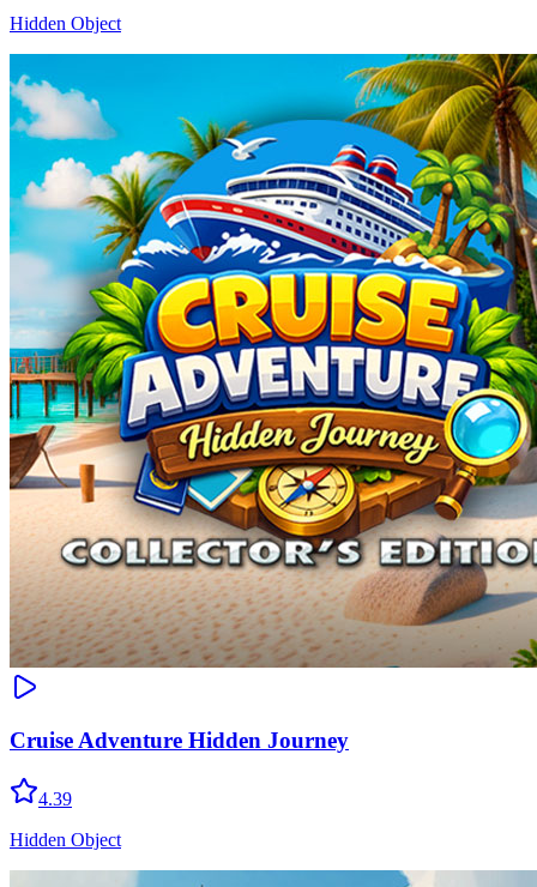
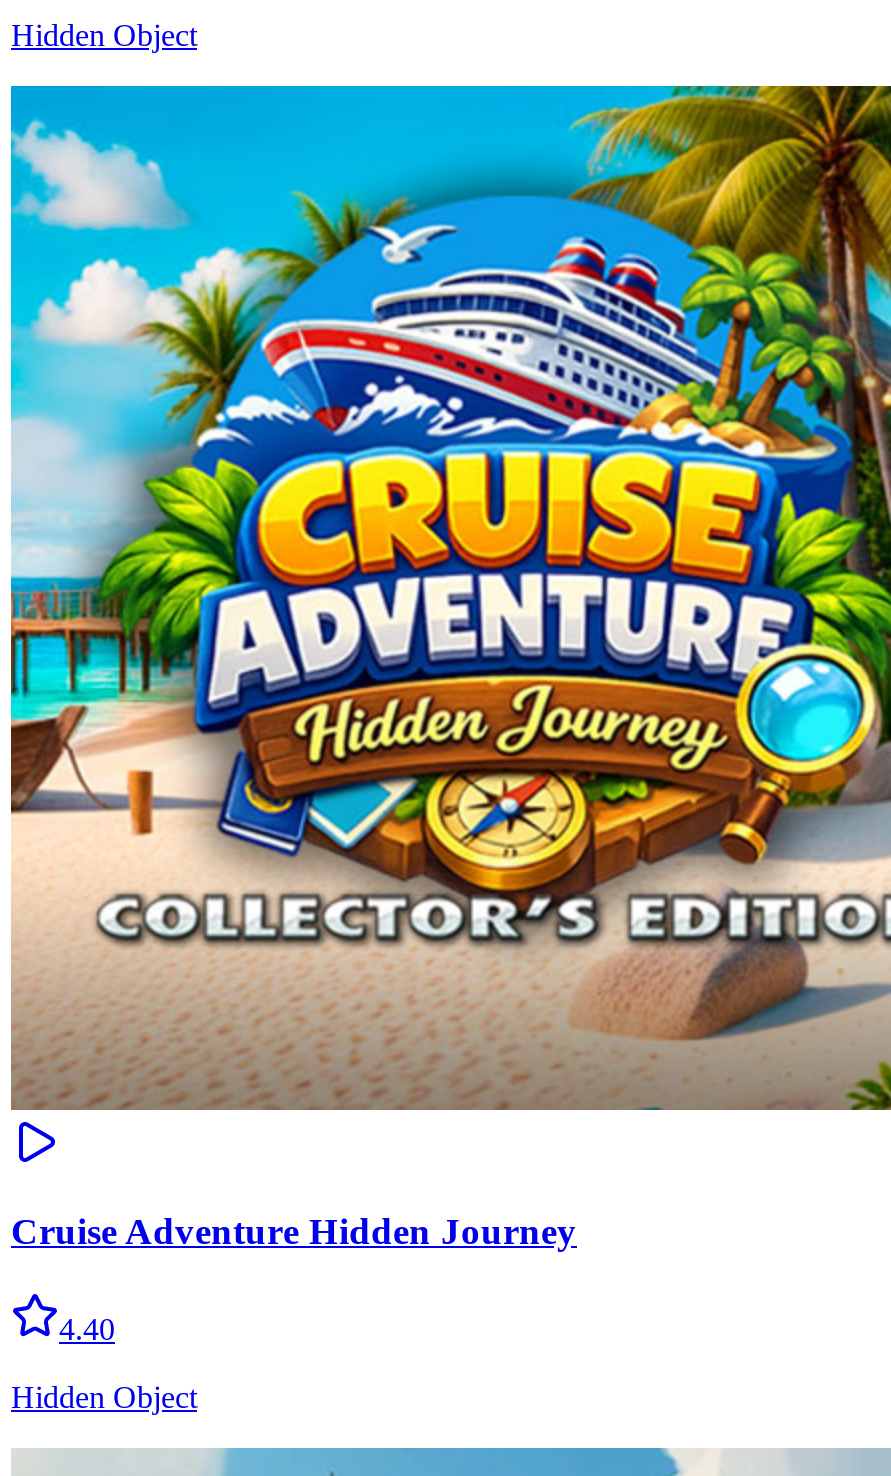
[38,789,72,809] 4.39 -> [59,1312,115,1346] 4.40

